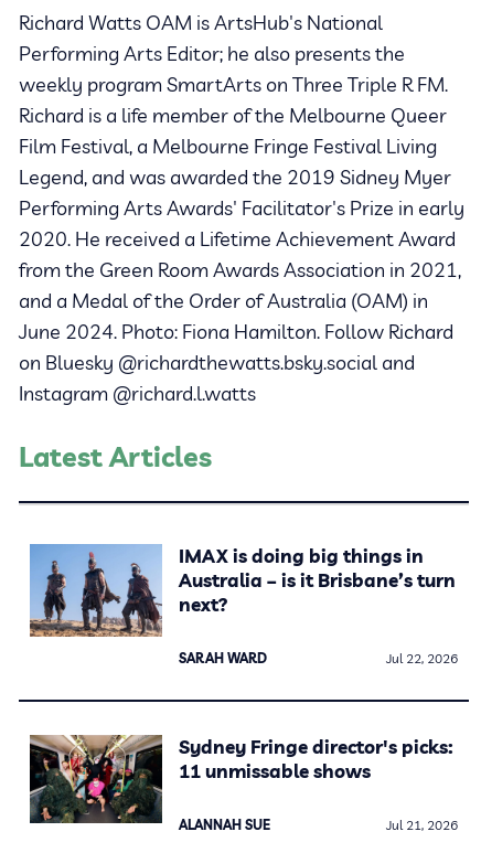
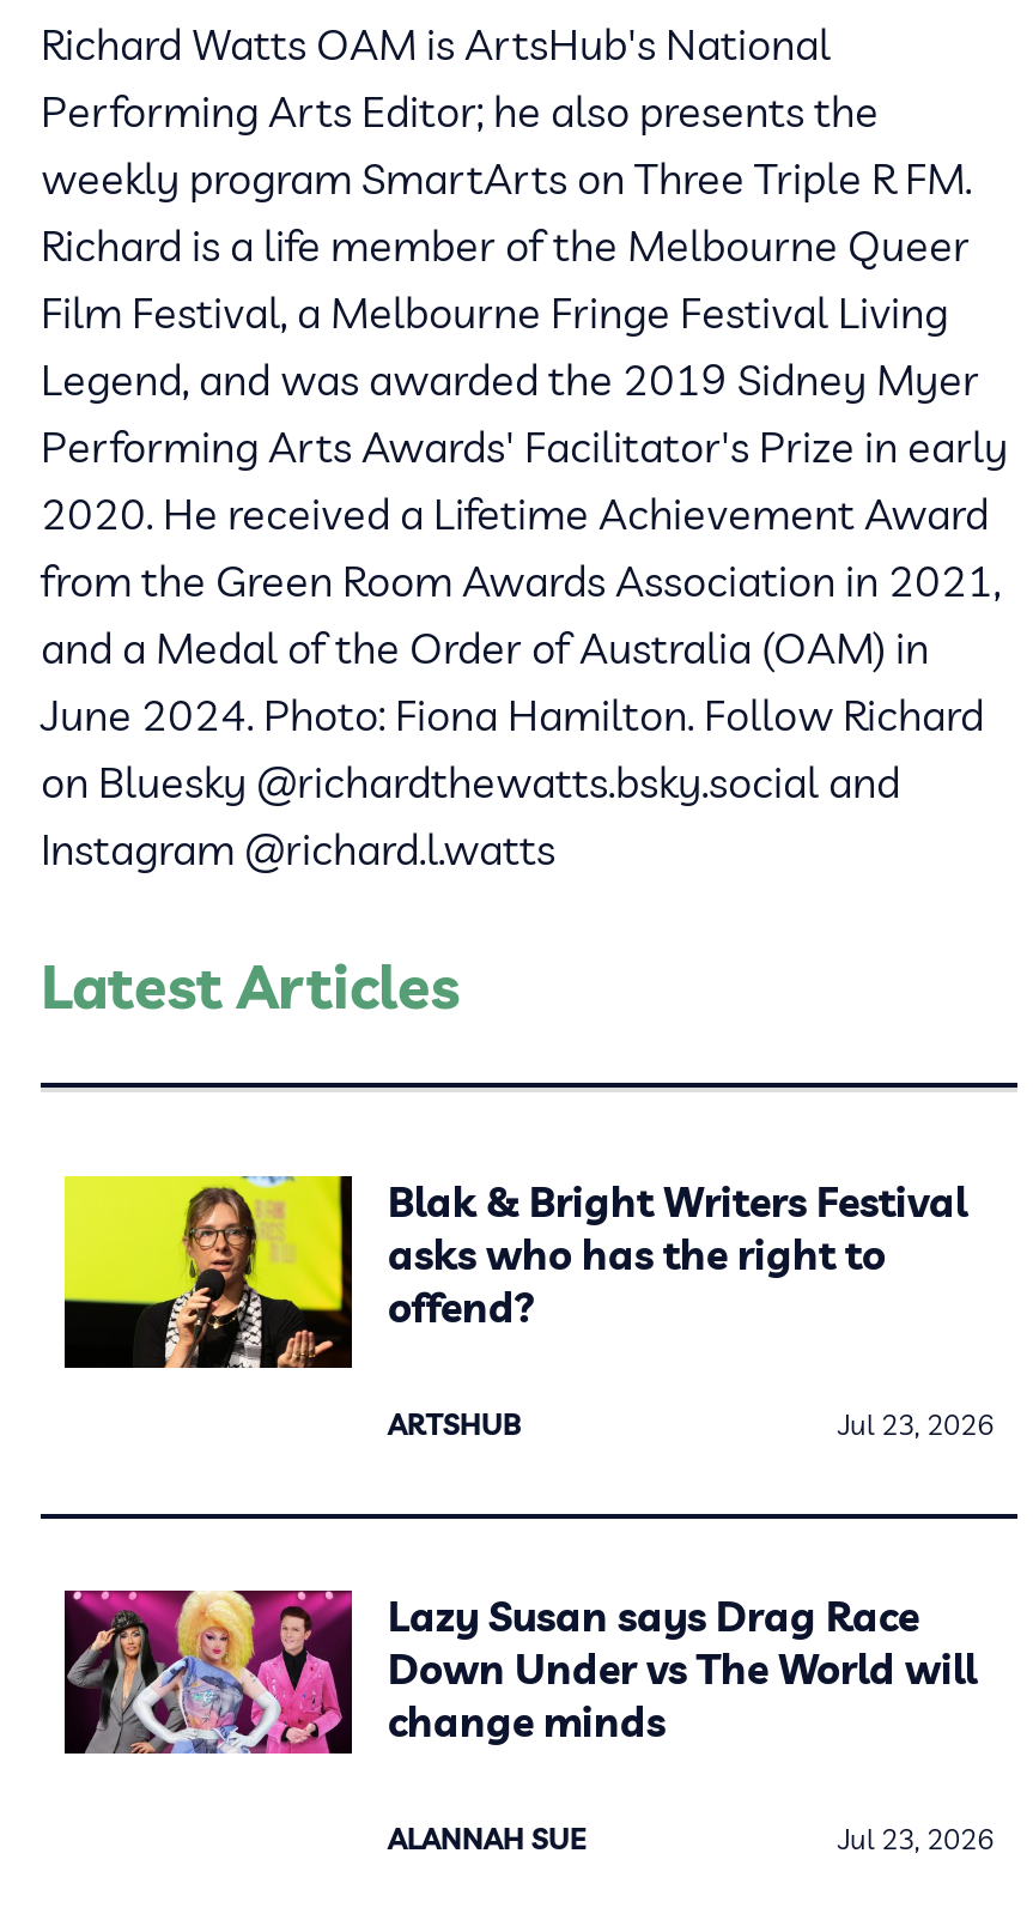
[29,543,456,638] [image] | IMAX is doing big things in | Australia – is it Brisbane’s turn | next? -> [62,1174,967,1377] [image] | Blak & Bright Writers Festival | asks who has the right to | offend?
[179,650,458,667] SARAH WARD | Jul 22, 2026 -> [388,1406,993,1442] ARTSHUB | Jul 23, 2026
[29,734,453,824] [image] | Sydney Fringe director's picks: | 11 unmissable shows -> [65,1588,977,1782] [image] | Lazy Susan says Drag Race | Down Under vs The World will | change minds
[386,817,458,833] Jul 21, 2026 -> [838,1821,993,1857] Jul 23, 2026

